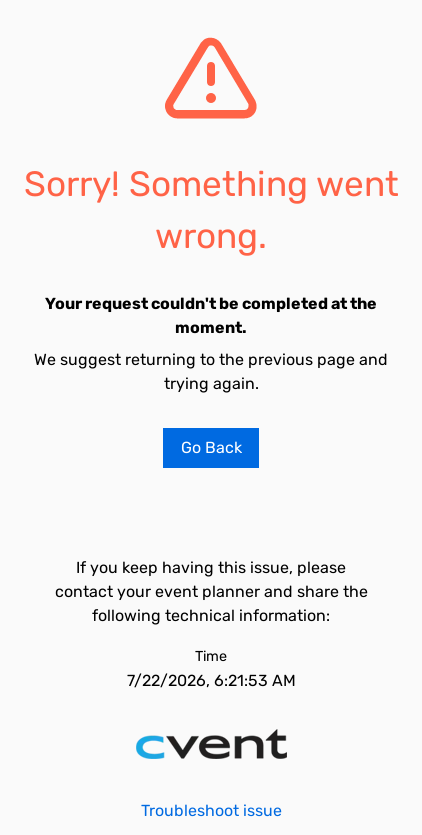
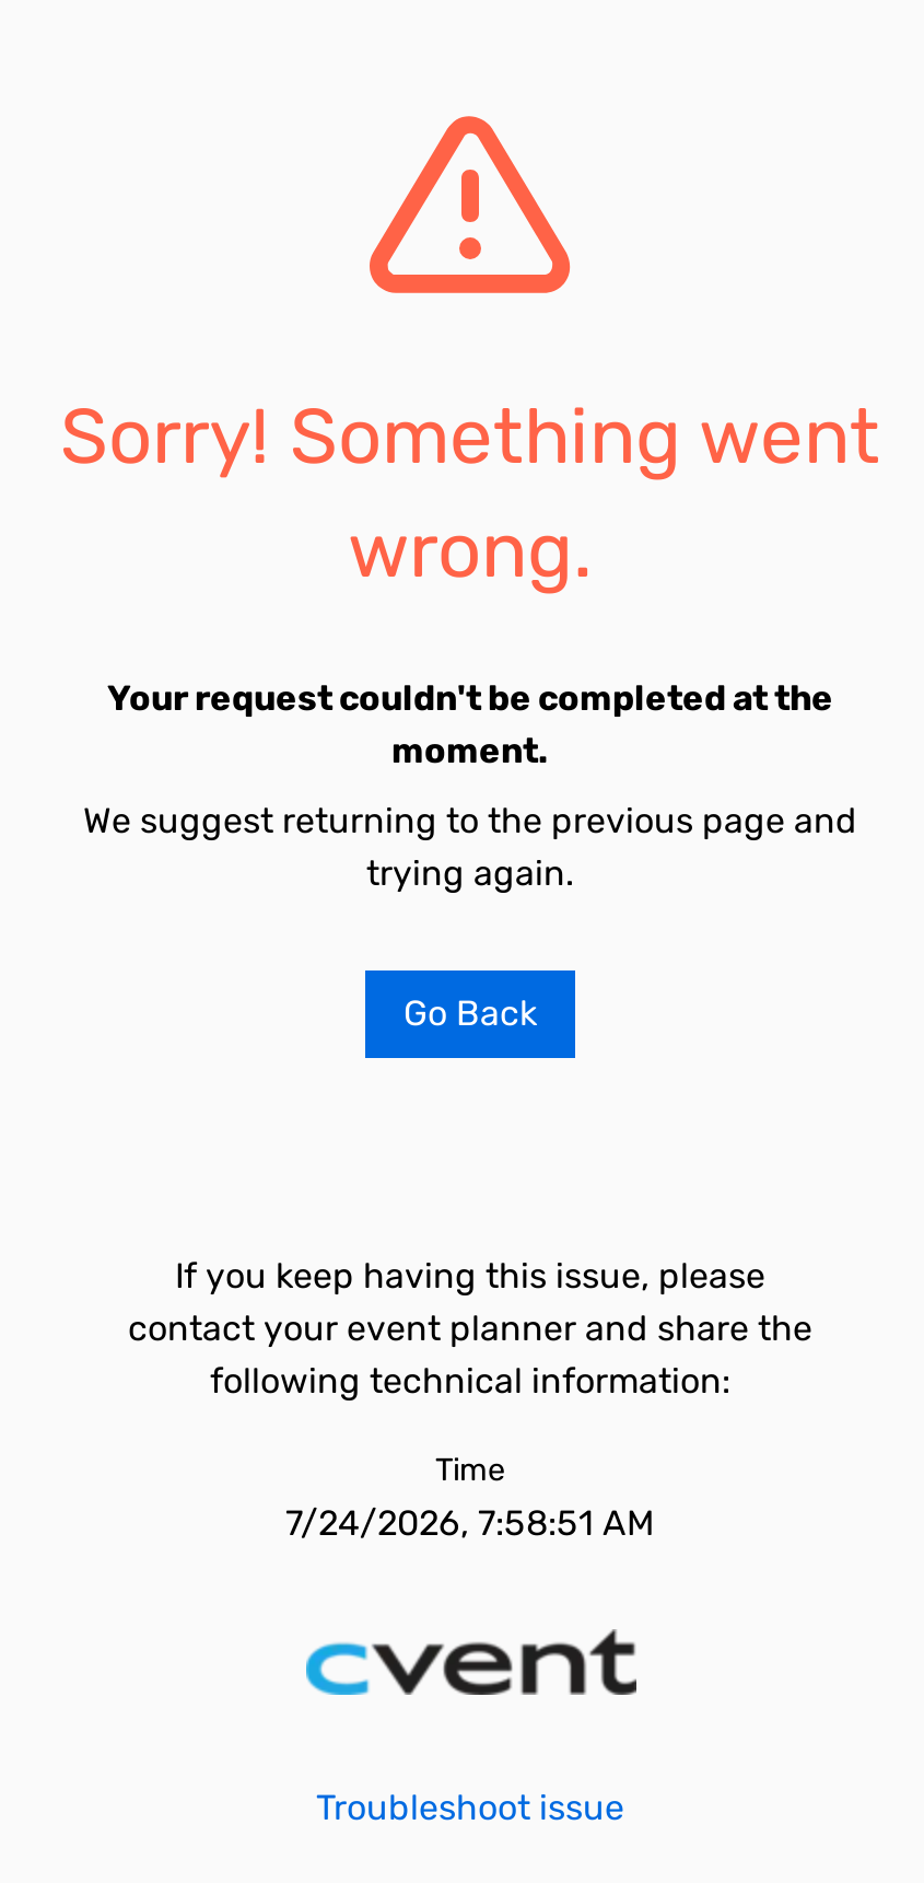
[126,671,295,690] 7/22/2026, 6:21:53 AM -> [285,1502,655,1544] 7/24/2026, 7:58:51 AM

